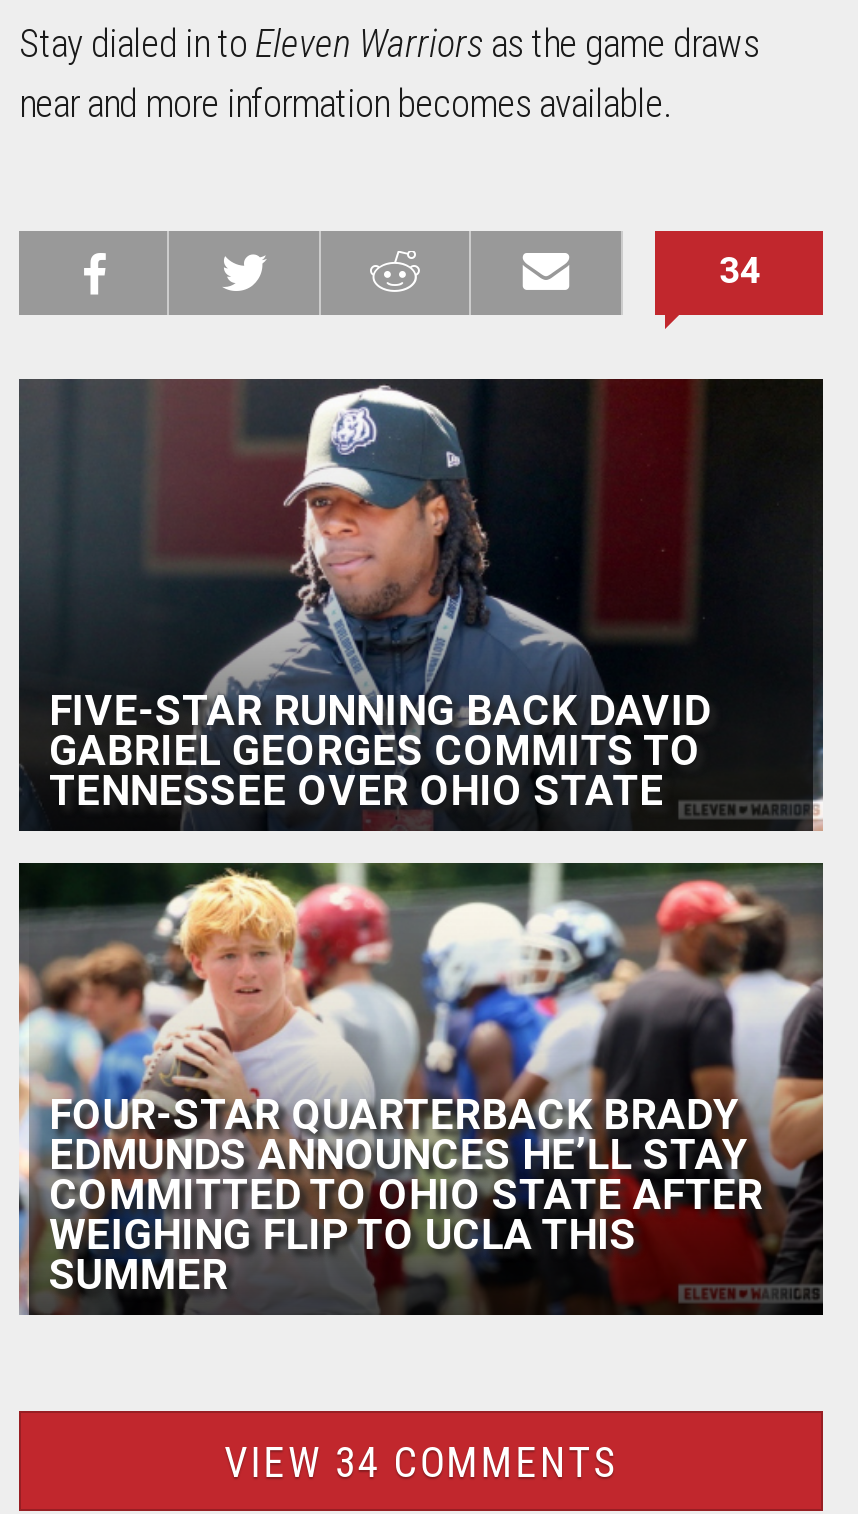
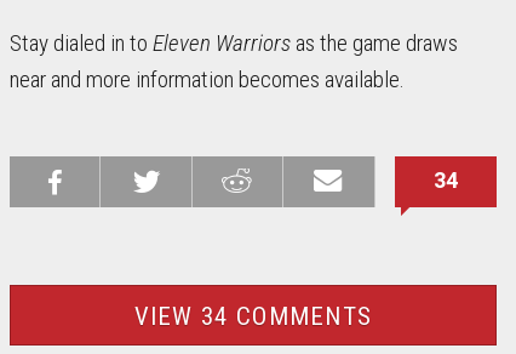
[17,377,825,833] [image] | FIVE-STAR RUNNING BACK DAVID | GABRIEL GEORGES COMMITS TO | TENNESSEE OVER OHIO STATE -> none
[17,861,825,1317] [image] | FOUR-STAR QUARTERBACK BRADY | EDMUNDS ANNOUNCES HE’LL STAY | COMMITTED TO OHIO STATE AFTER | WEIGHING FLIP TO UCLA THIS | SUMMER -> none

